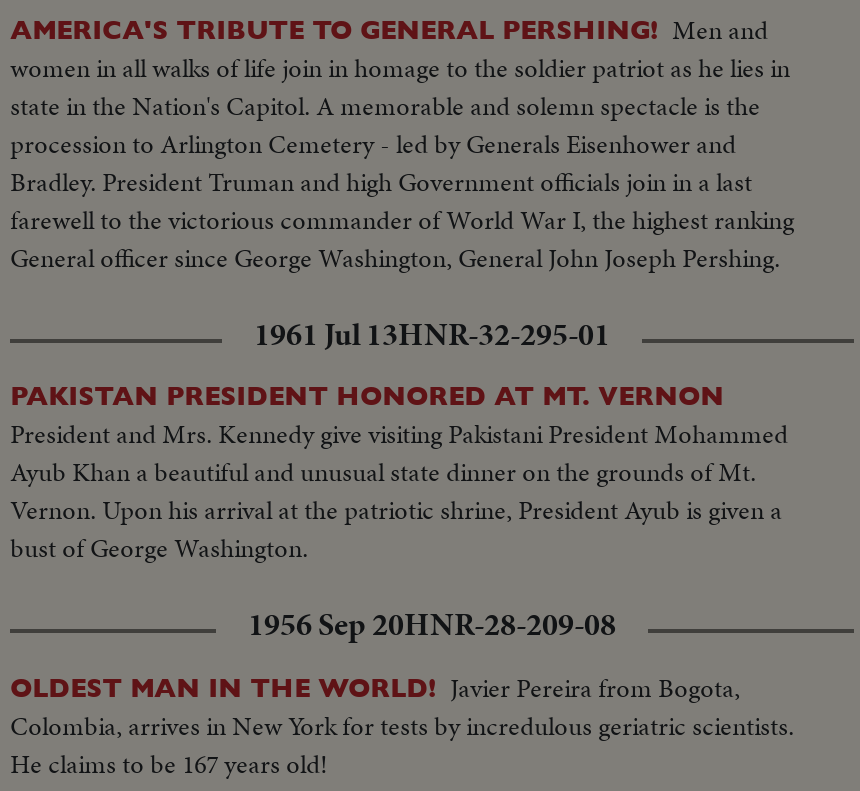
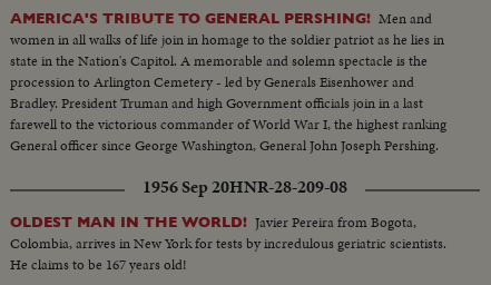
[10,312,788,568] 1961 Jul 13HNR-32-295-01 | PAKISTAN PRESIDENT HONORED AT MT. VERNON | President and Mrs. Kennedy give visiting Pakistani President Mohammed | Ayub Khan a beautiful and unusual state dinner on the grounds of Mt. | Vernon. Upon his arrival at the patriotic shrine, President Ayub is given a | bust of George Washington. -> none

